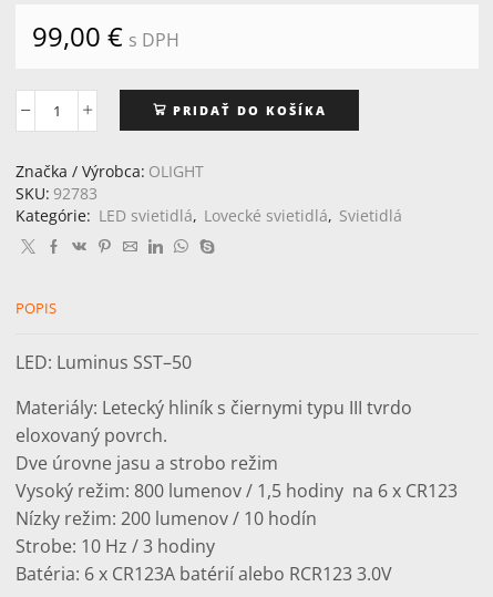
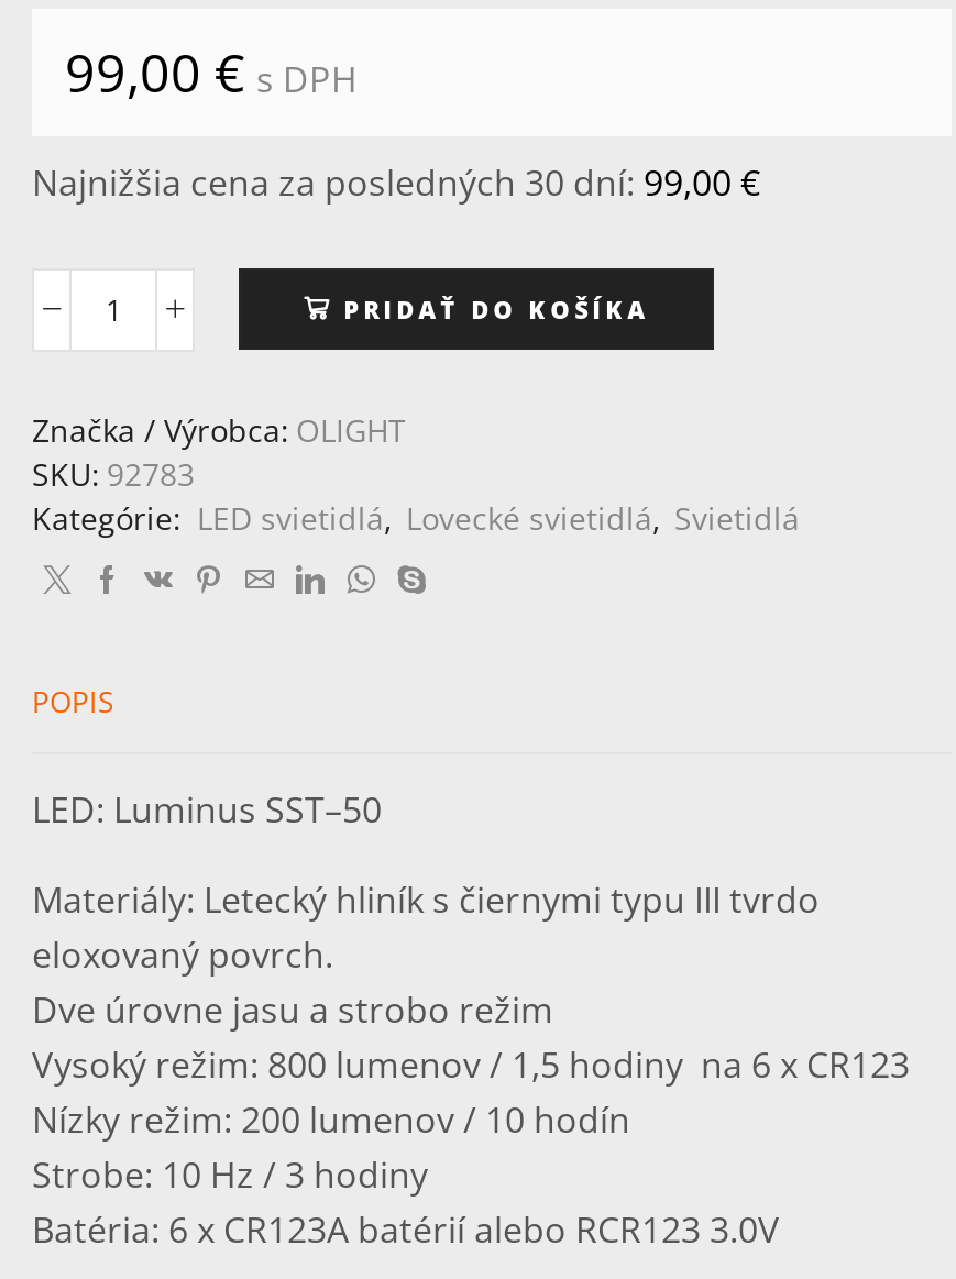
none -> [32,157,760,206] Najnižšia cena za posledných 30 dní: 99,00 €

